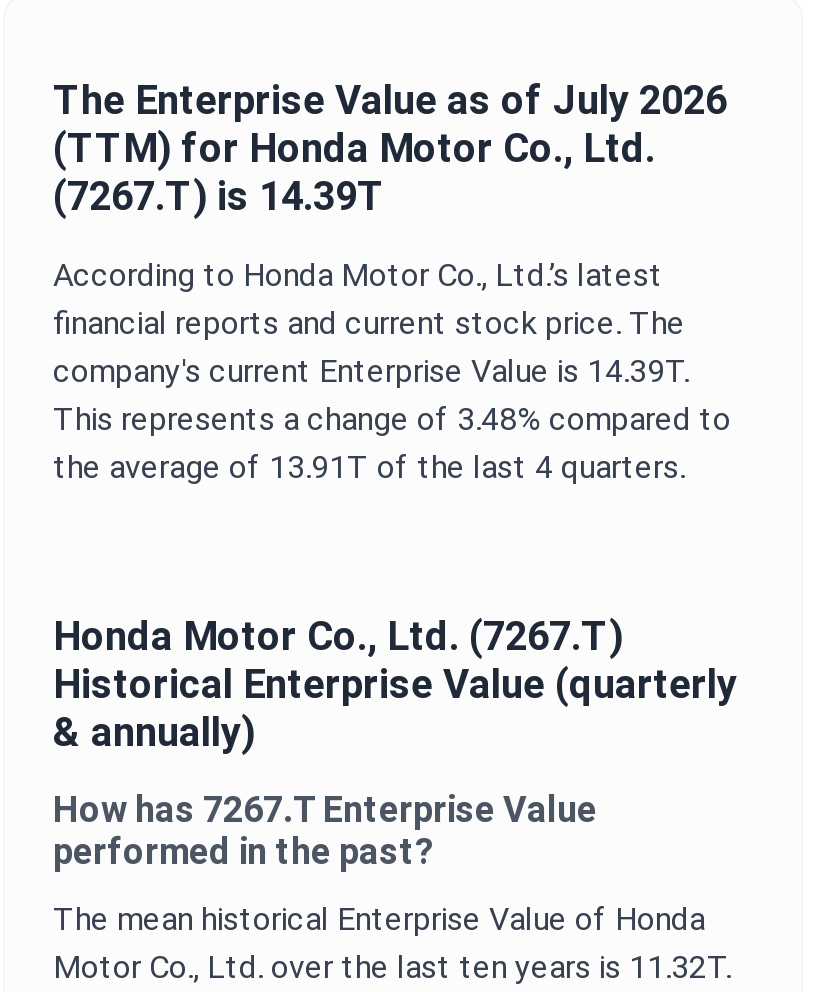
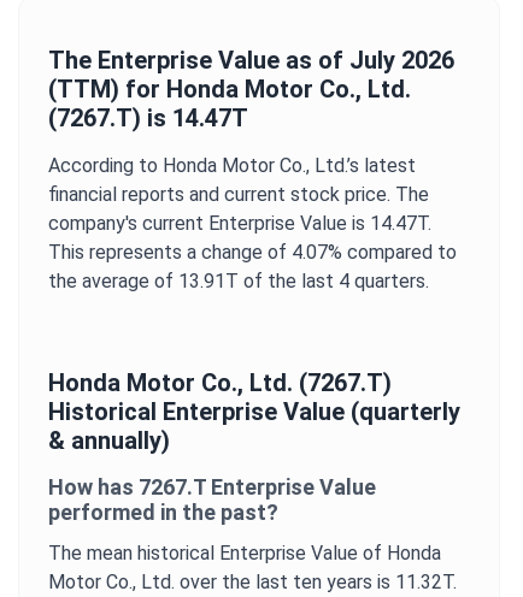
[53,172,385,220] (7267.T) is 14.39T -> [48,104,248,132] (7267.T) is 14.47T
[53,352,689,390] company's current Enterprise Value is 14.39T. -> [48,212,431,235] company's current Enterprise Value is 14.47T.
[53,400,731,438] This represents a change of 3.48% compared to -> [48,241,457,264] This represents a change of 4.07% compared to

